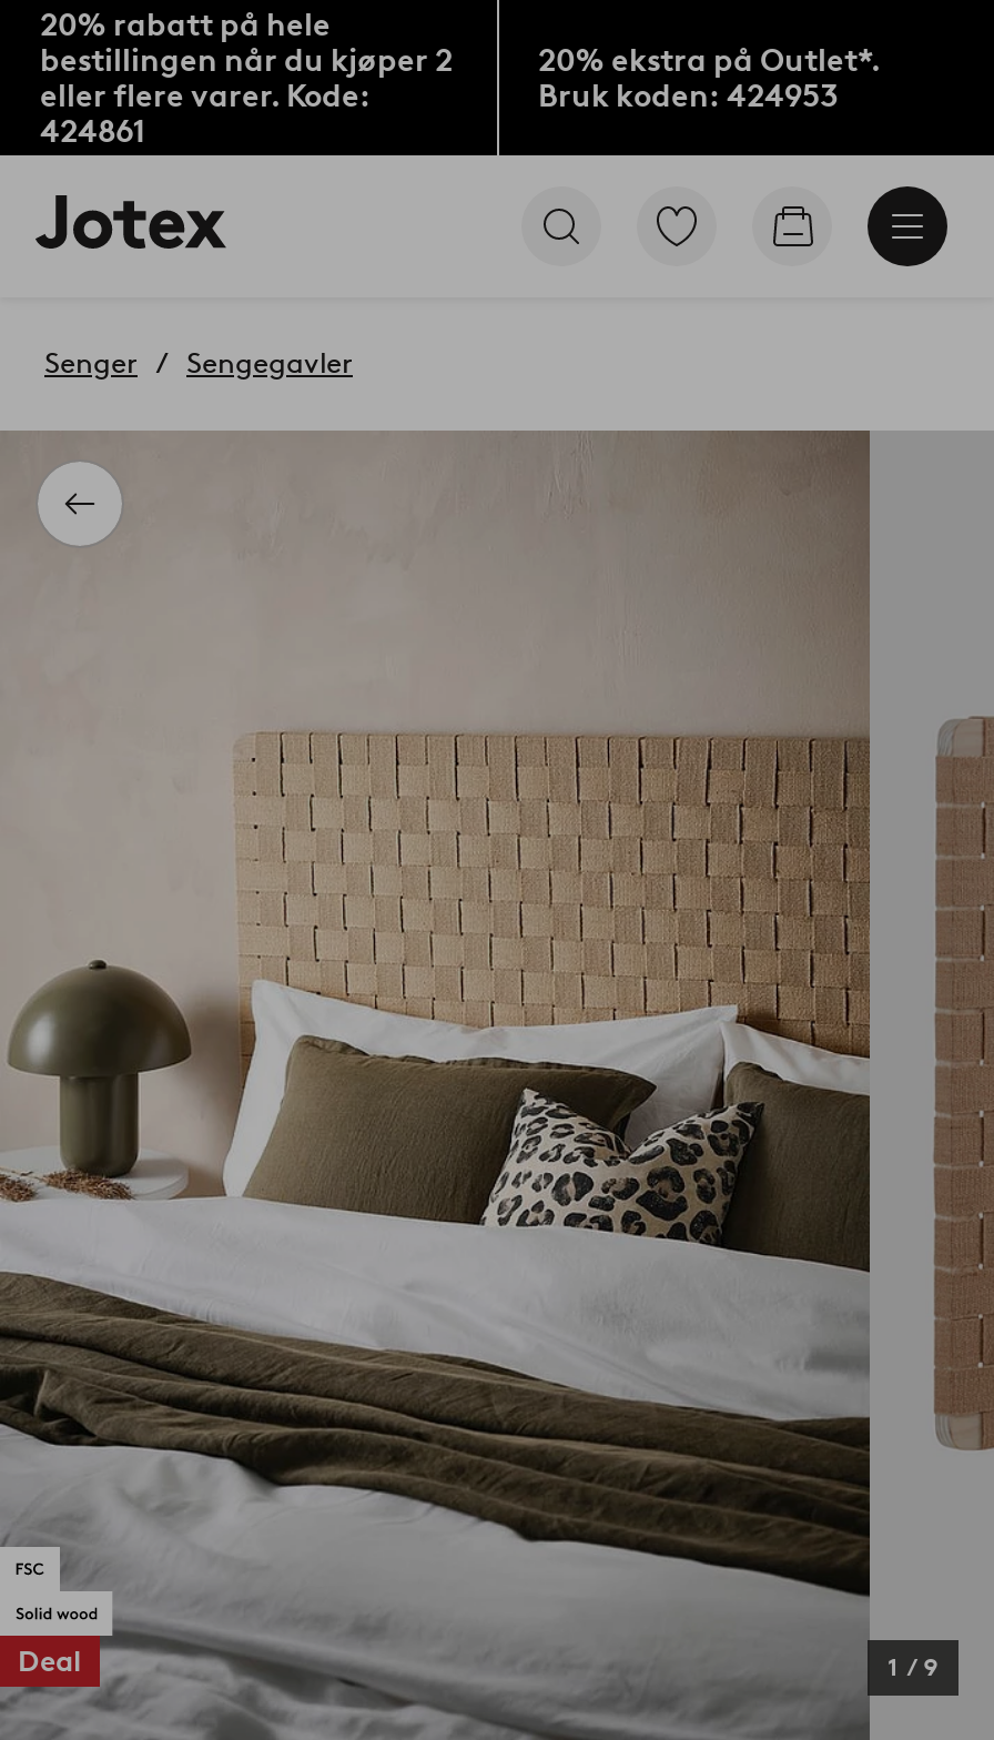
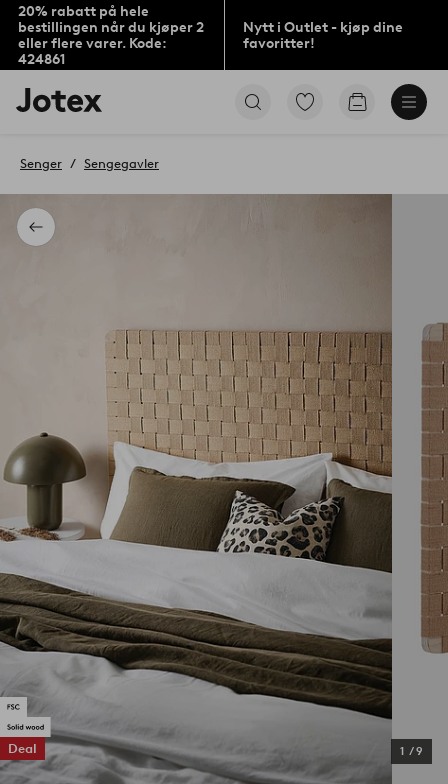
[538,41,880,114] 20% ekstra på Outlet*. | Bruk koden: 424953 -> [242,18,402,51] Nytt i Outlet - kjøp dine | favoritter!

